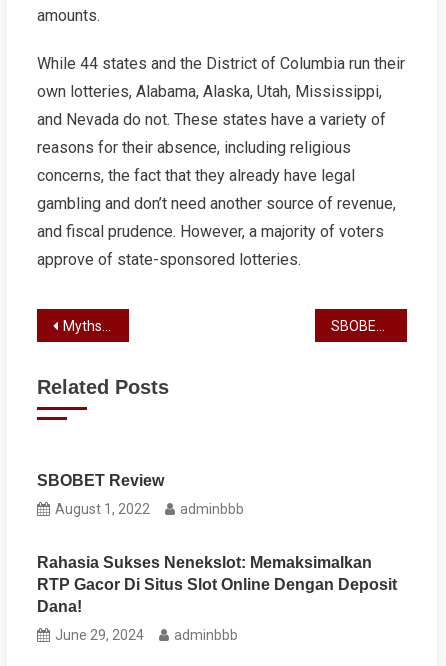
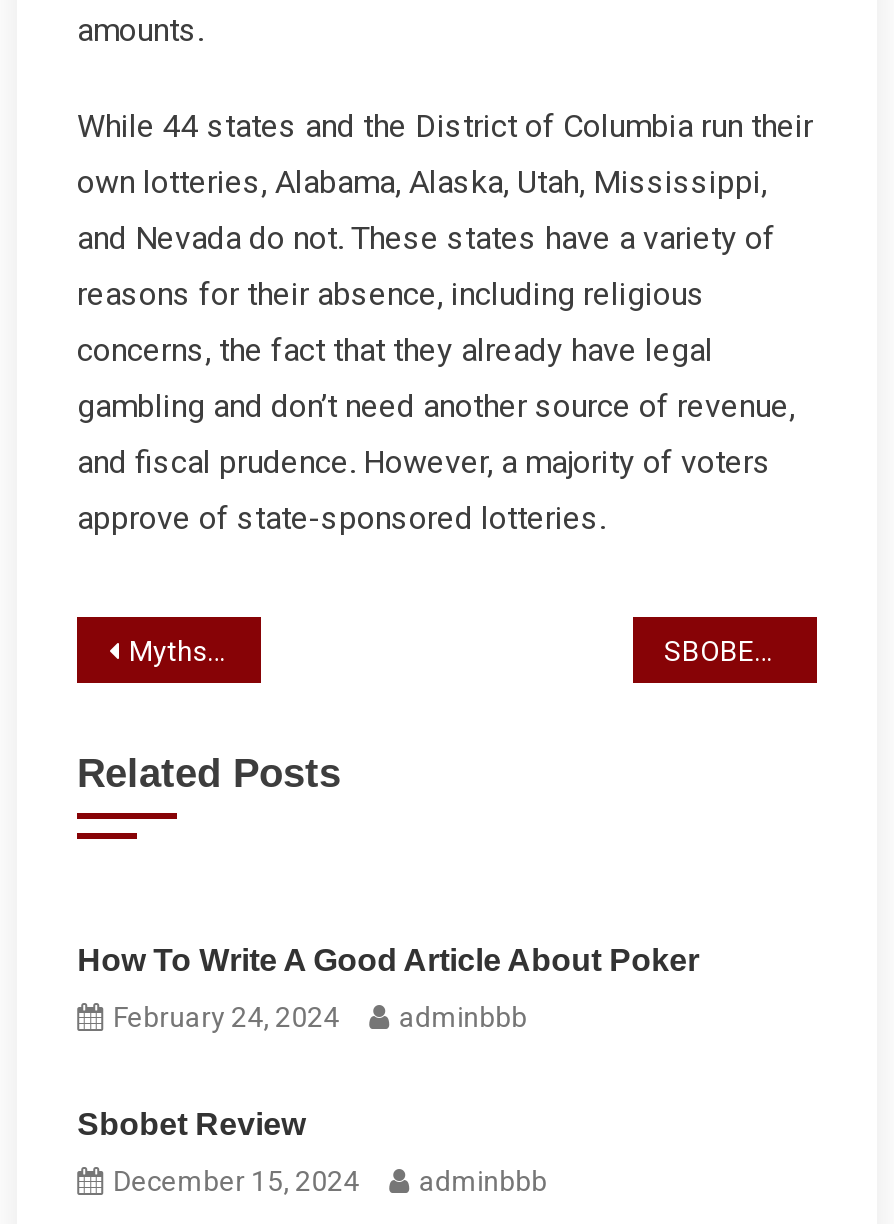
[37,472,164,489] SBOBET Review -> [77,943,699,977] How To Write A Good Article About Poker
[55,501,244,517] August 1, 2022 adminbbb -> [113,1001,527,1033] February 24, 2024 adminbbb
[37,554,397,615] Rahasia Sukses Nenekslot: Memaksimalkan | RTP Gacor Di Situs Slot Online Dengan Deposit | Dana! -> [77,1107,305,1141] Sbobet Review
[55,627,238,643] June 29, 2024 adminbbb -> [113,1165,547,1197] December 15, 2024 adminbbb

